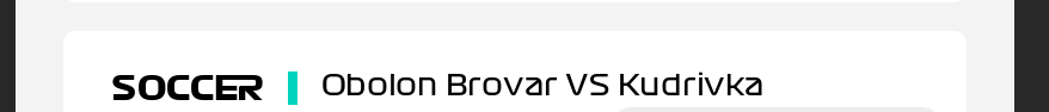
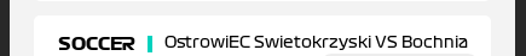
[321,71,763,100] Obolon Brovar VS Kudrivka -> [164,36,468,50] OstrowiEC Swietokrzyski VS Bochnia

